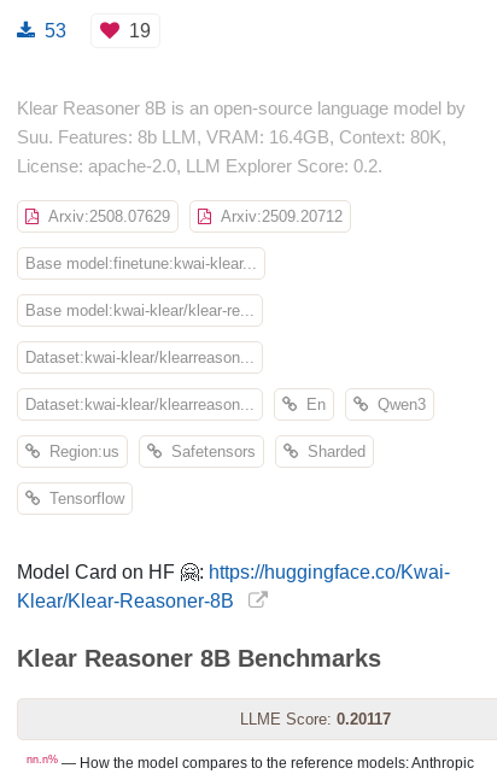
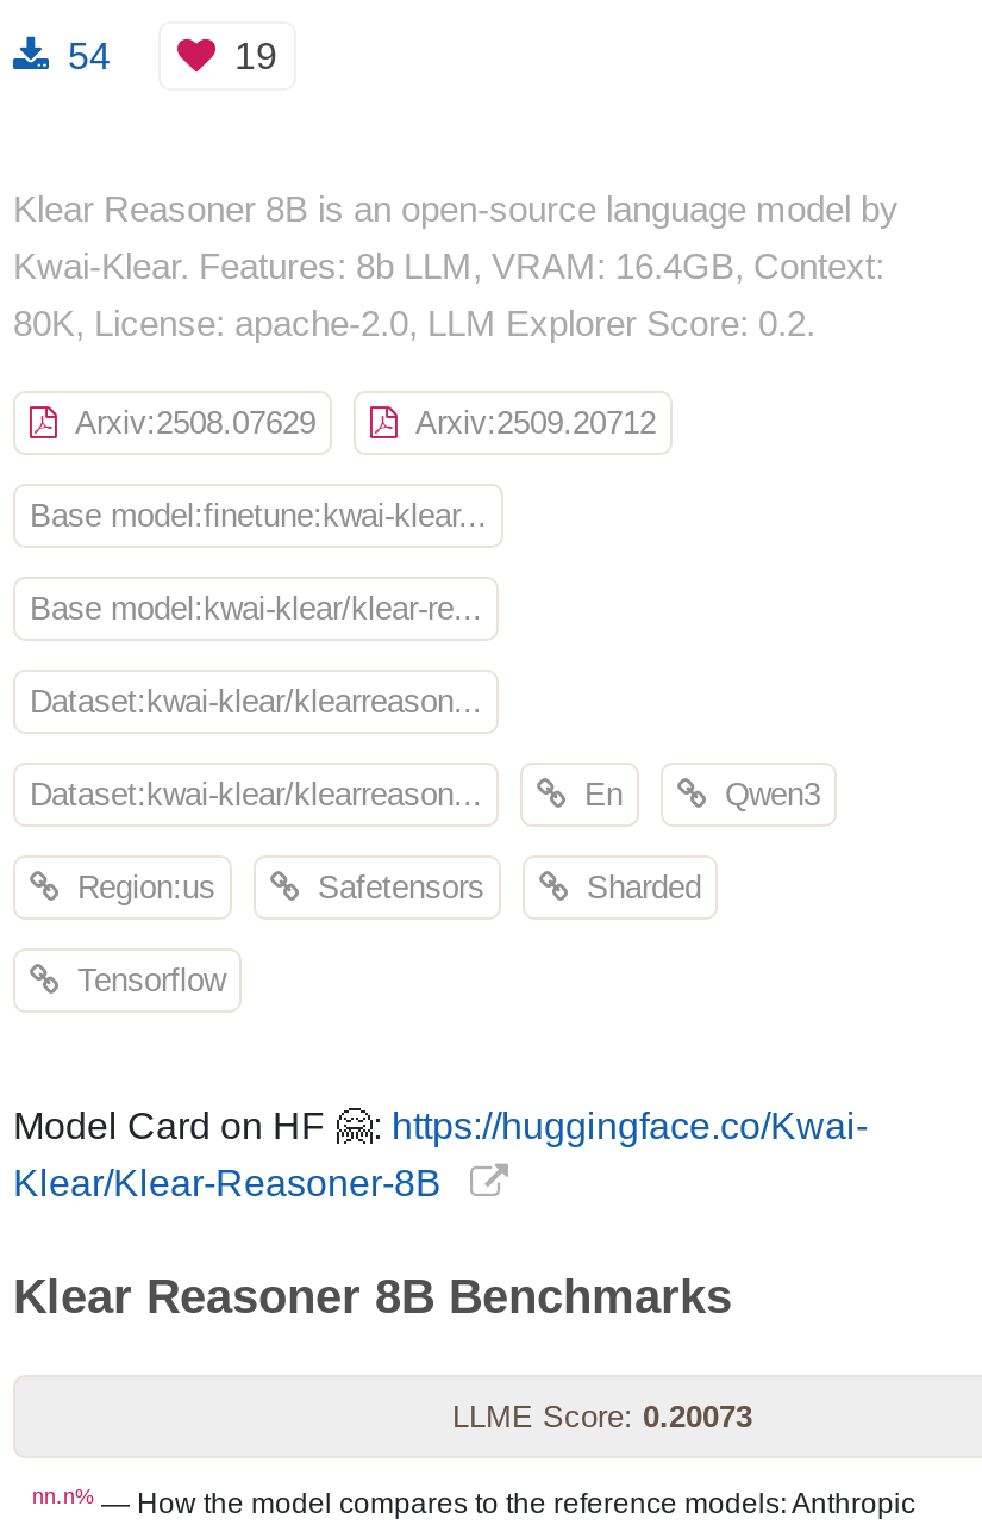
[35,20,66,41] 53 -> [49,36,111,76] 54
[17,127,446,176] Suu. Features: 8b LLM, VRAM: 16.4GB, Context: 80K, | License: apache-2.0, LLM Explorer Score: 0.2. -> [13,245,884,343] Kwai-Klear. Features: 8b LLM, VRAM: 16.4GB, Context: | 80K, License: apache-2.0, LLM Explorer Score: 0.2.
[240,710,391,728] LLME Score: 0.20117 -> [452,1399,752,1434] LLME Score: 0.20073

